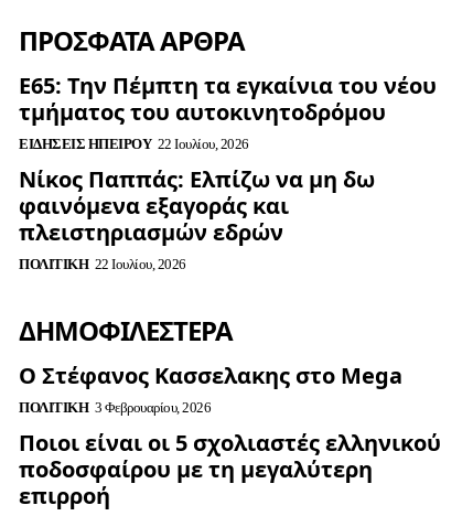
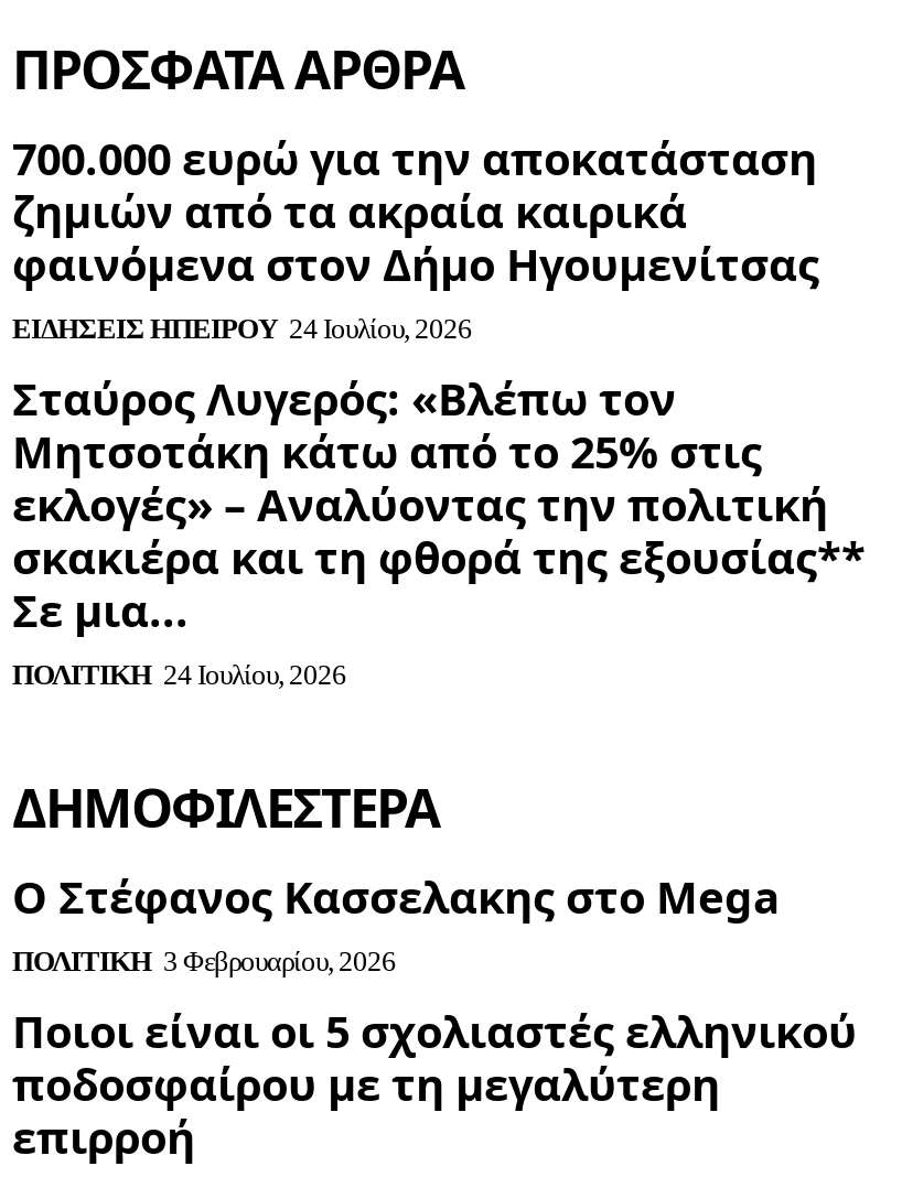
[19,71,437,273] Ε65: Την Πέμπτη τα εγκαίνια του νέου | τμήματος του αυτοκινητοδρόμου | ΕΙΔΉΣΕΙΣ ΗΠΕΊΡΟΥ 22 Ιουλίου, 2026 | Νίκος Παππάς: Ελπίζω να μη δω | φαινόμενα εξαγοράς και | πλειστηριασμών εδρών | ΠΟΛΙΤΙΚΉ 22 Ιουλίου, 2026 -> [12,129,866,691] 700.000 ευρώ για την αποκατάσταση | ζημιών από τα ακραία καιρικά | φαινόμενα στον Δήμο Ηγουμενίτσας | ΕΙΔΉΣΕΙΣ ΗΠΕΊΡΟΥ 24 Ιουλίου, 2026 | Σταύρος Λυγερός: «Βλέπω τον | Μητσοτάκη κάτω από το 25% στις | εκλογές» – Αναλύοντας την πολιτική | σκακιέρα και τη φθορά της εξουσίας** | Σε μια... | ΠΟΛΙΤΙΚΉ 24 Ιουλίου, 2026

